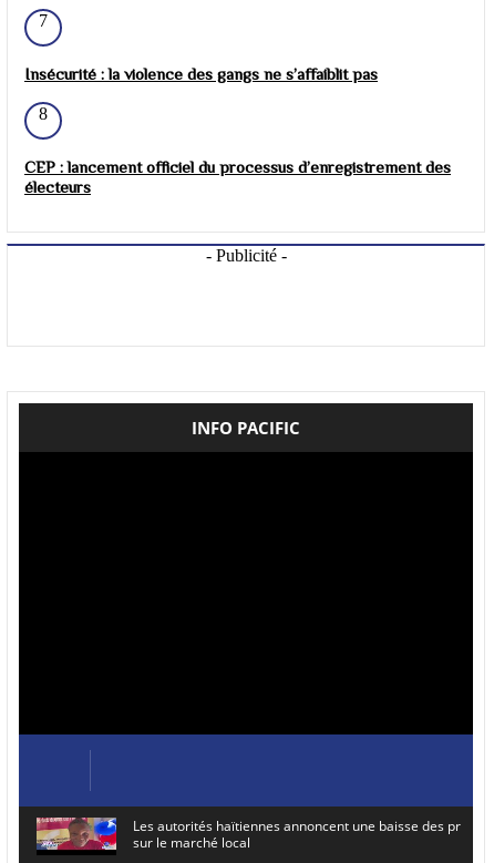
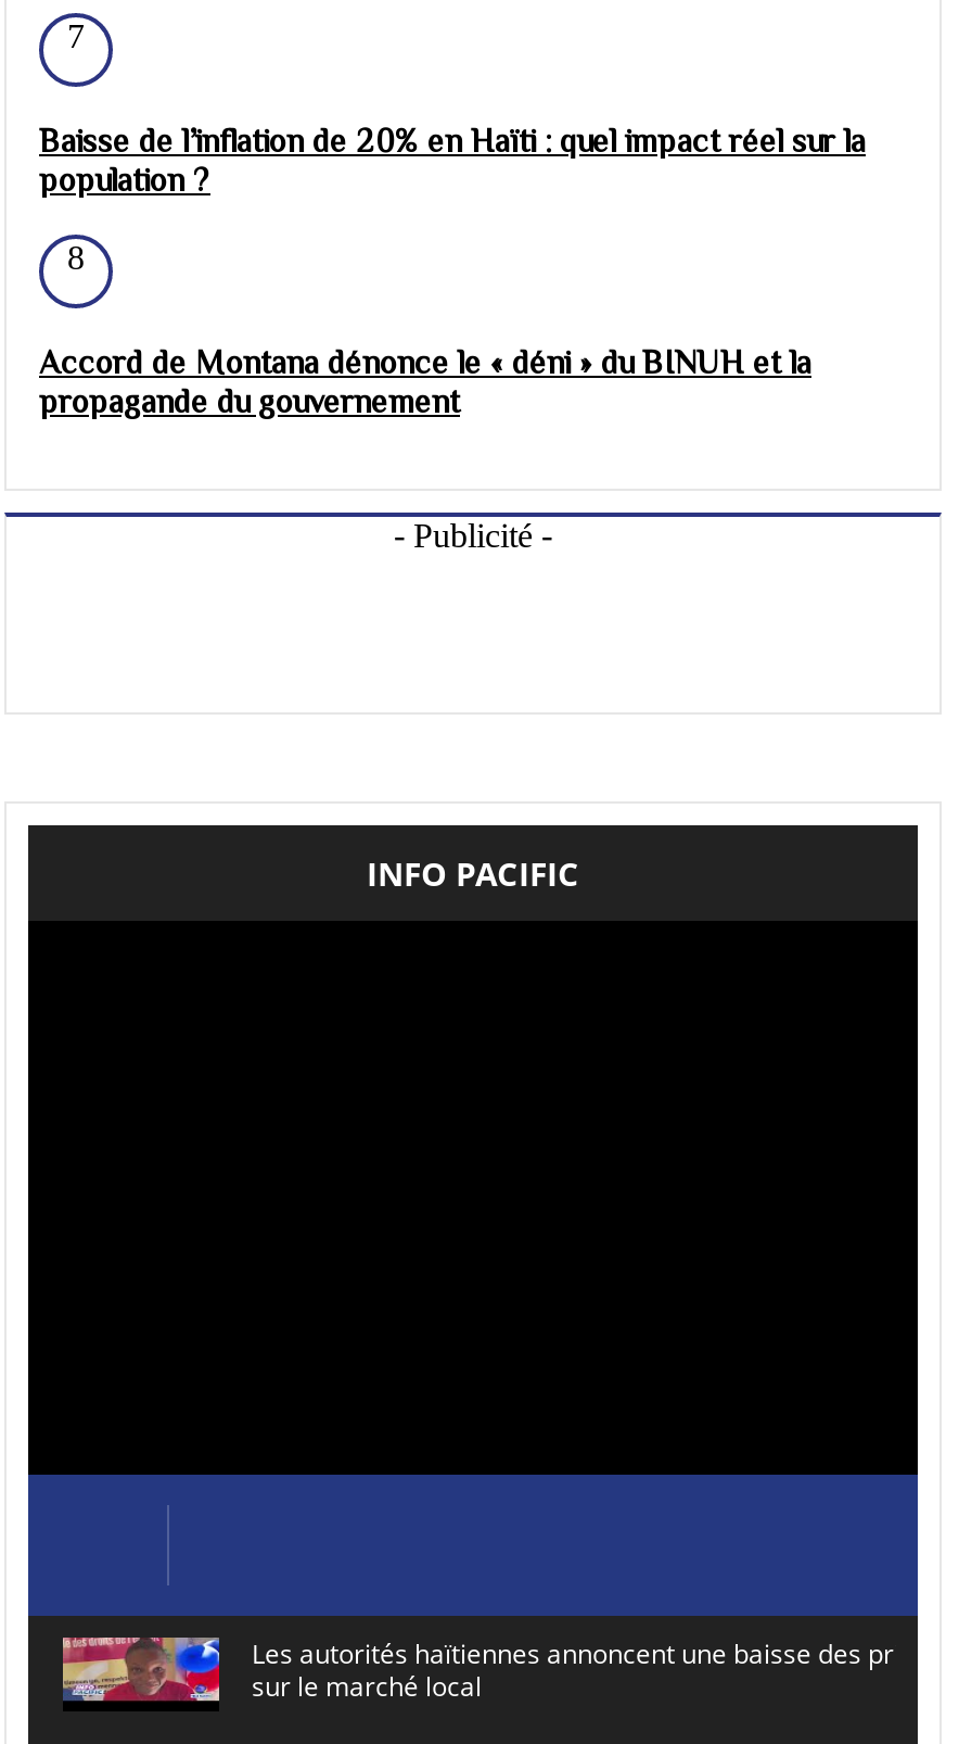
[24,64,378,83] Insécurité : la violence des gangs ne s’affaiblit pas -> [39,122,866,198] Baisse de l’inflation de 20% en Haïti : quel impact réel sur la | population ?
[24,158,451,196] CEP : lancement officiel du processus d’enregistrement des | électeurs -> [39,344,811,420] Accord de Montana dénonce le « déni » du BINUH et la | propagande du gouvernement

